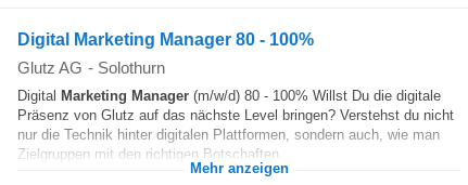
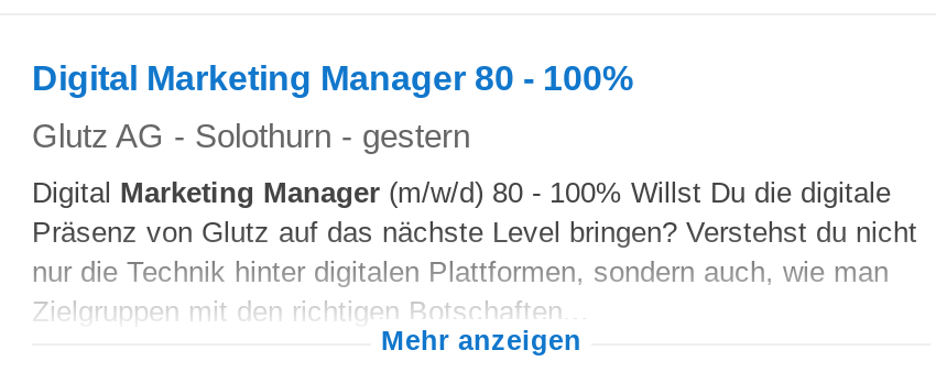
[17,58,165,77] Glutz AG - Solothurn -> [32,117,470,154] Glutz AG - Solothurn - gestern

